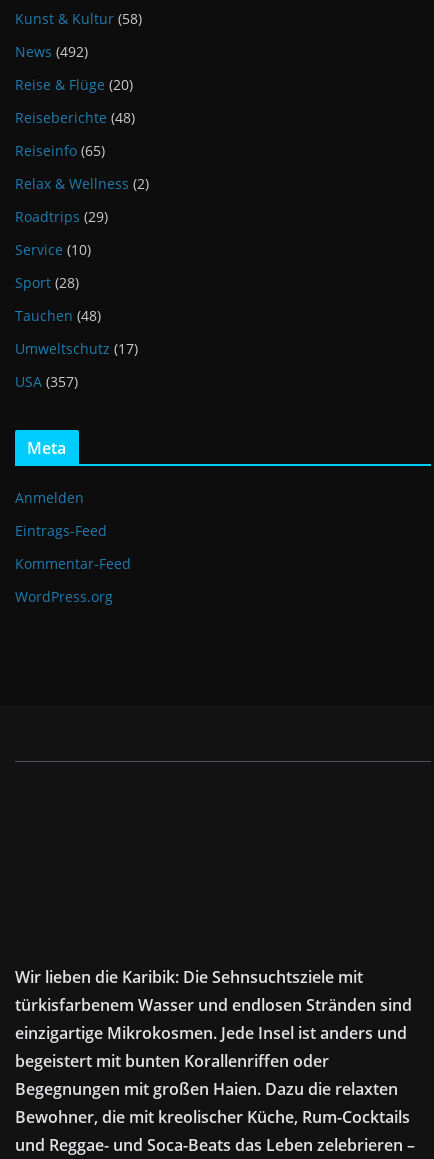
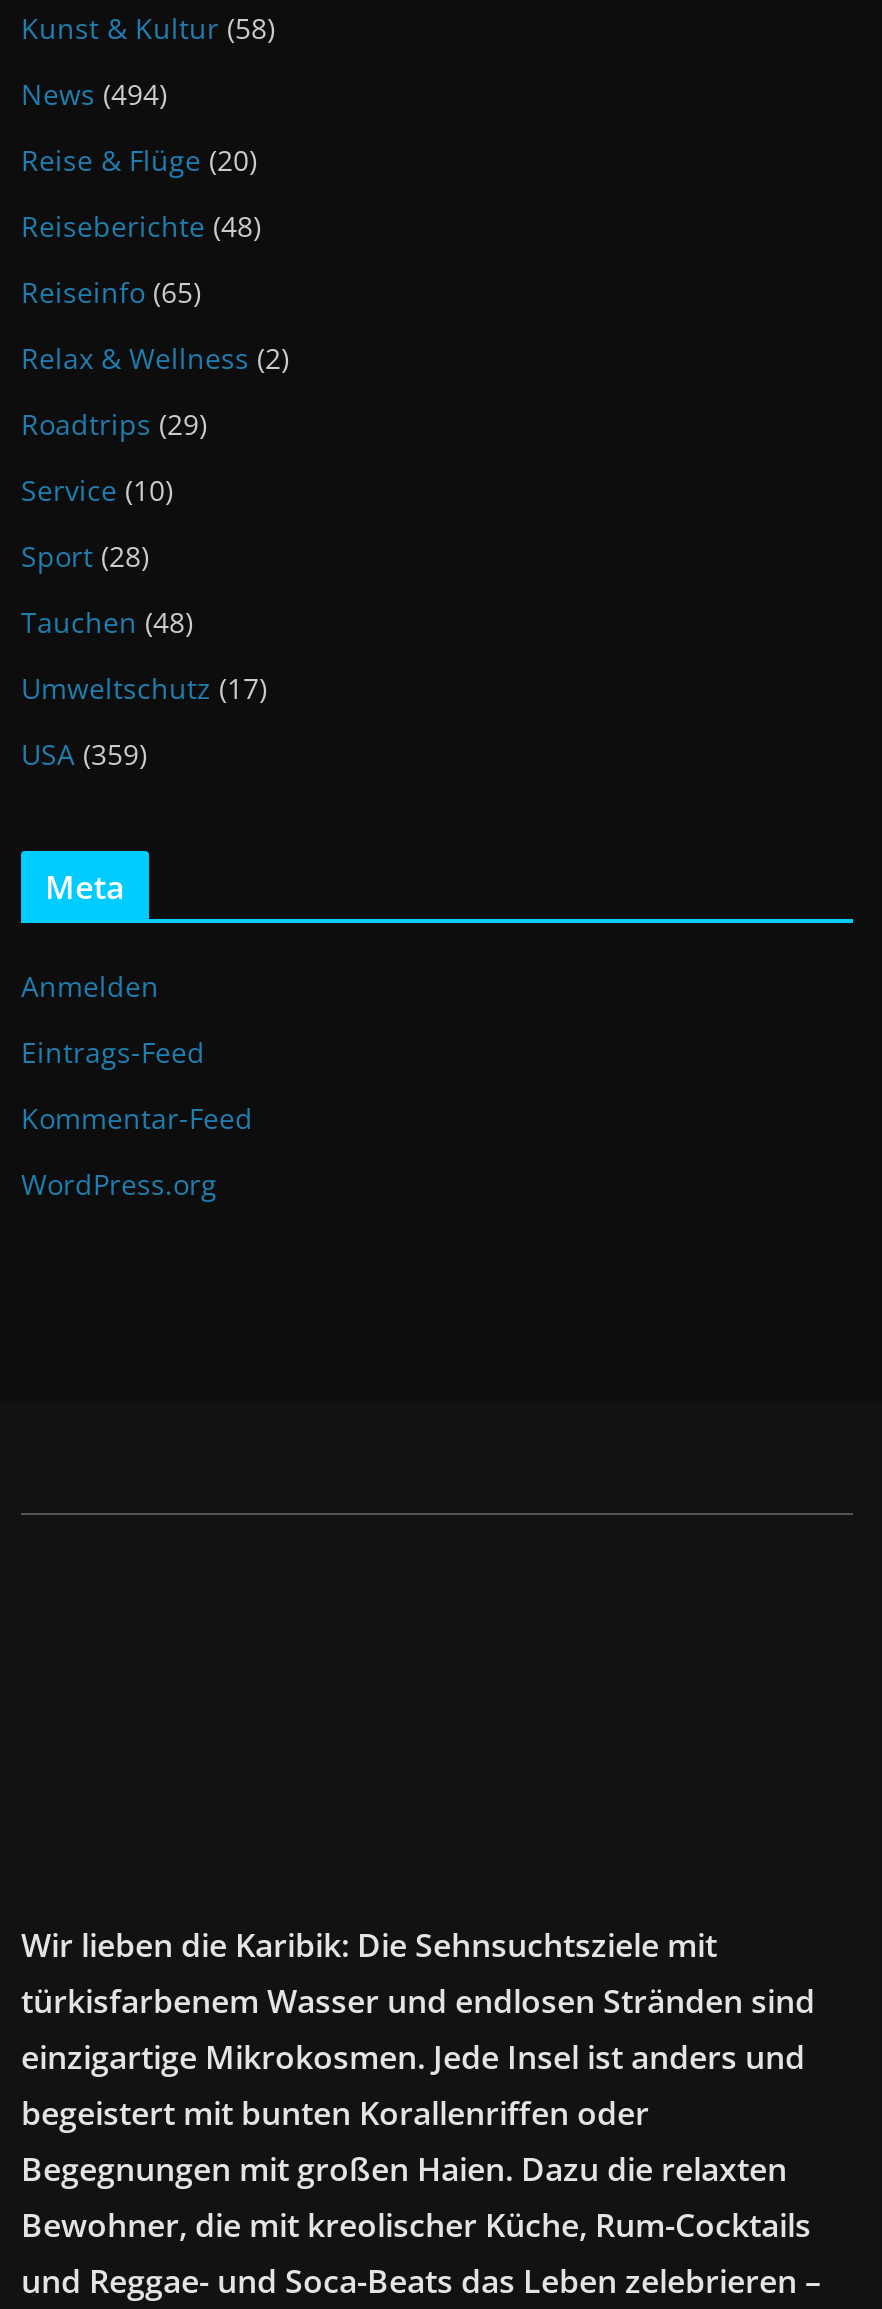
[15,42,88,61] News (492) -> [21,76,167,114] News (494)
[15,372,78,391] USA (357) -> [21,736,147,774] USA (359)

